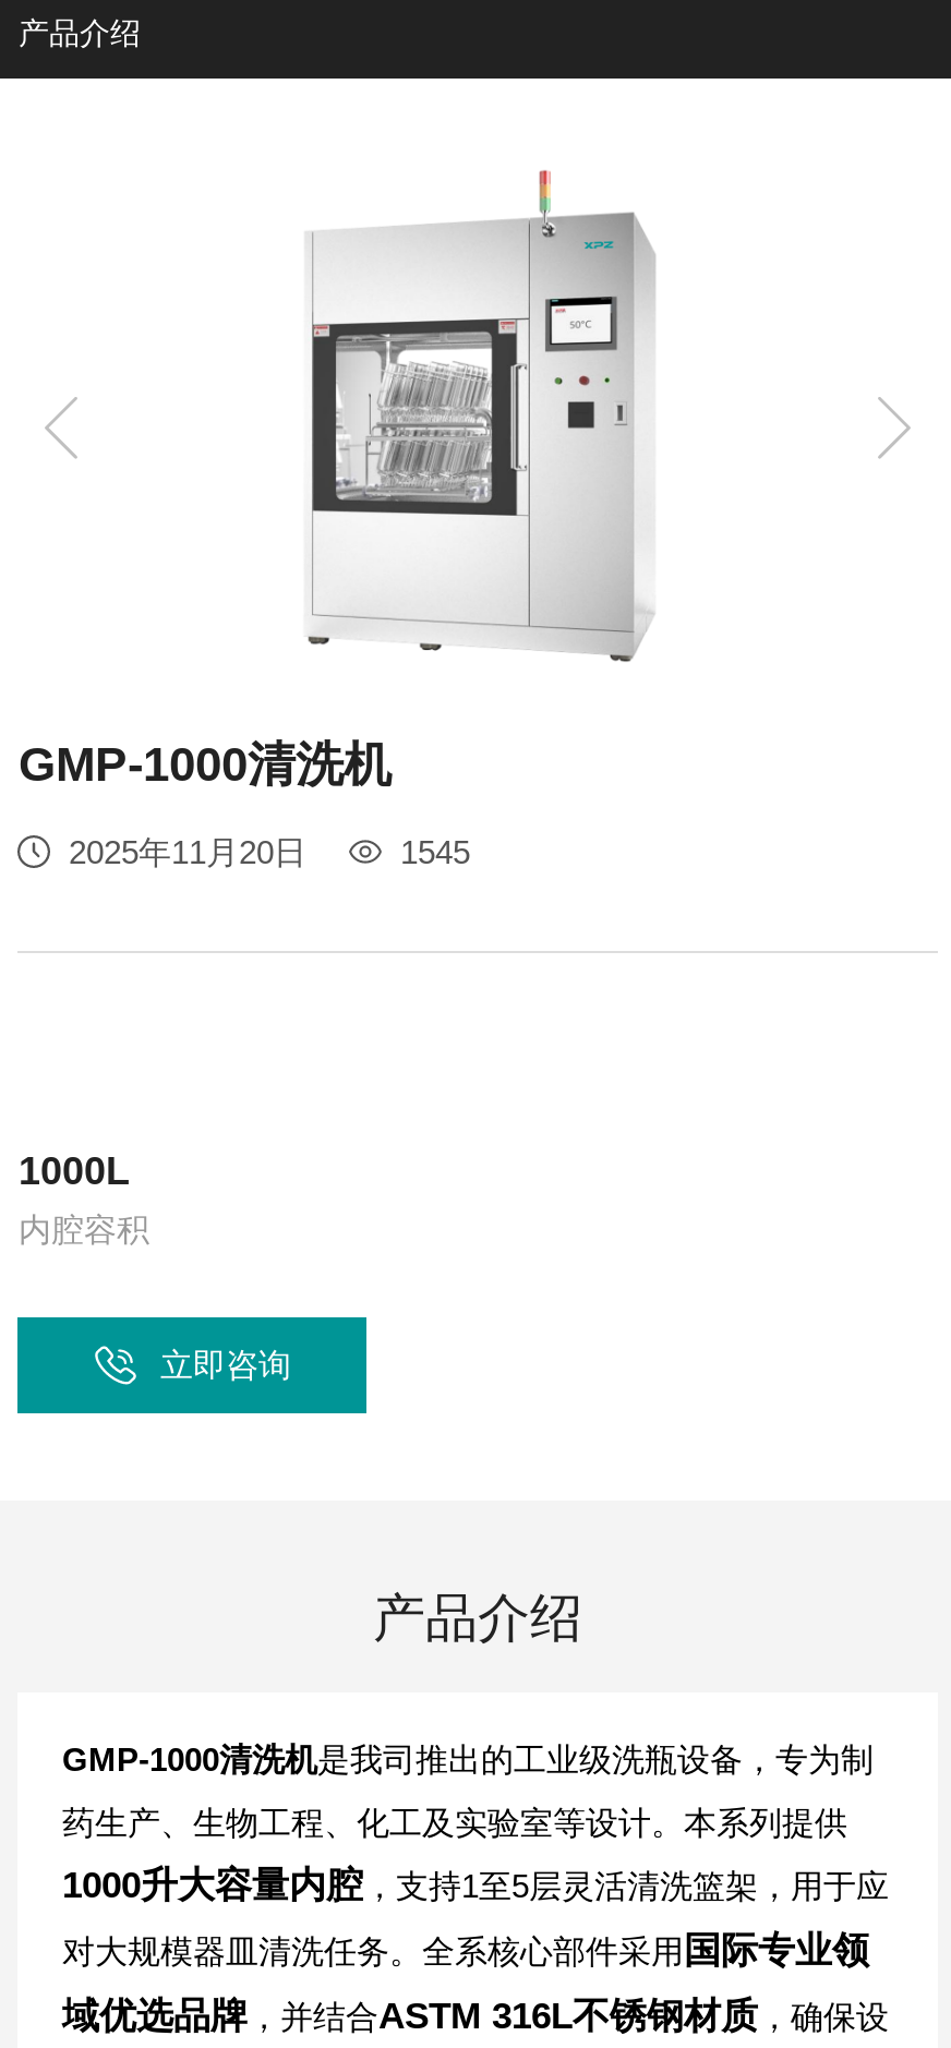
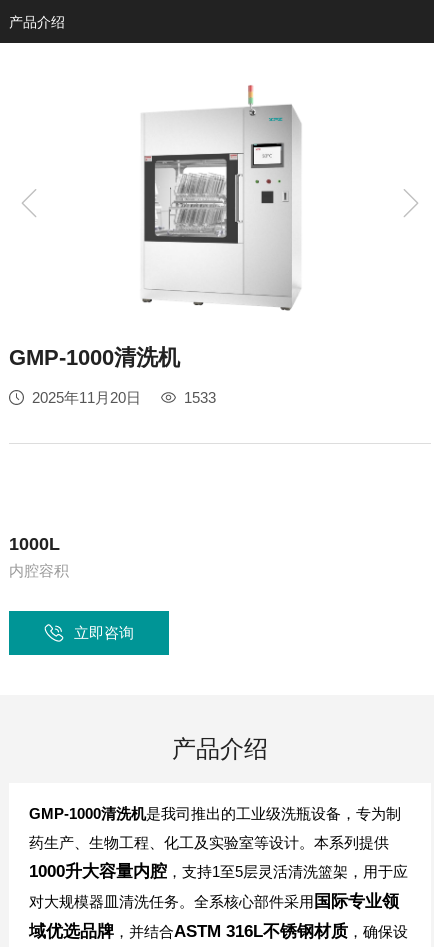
[68,833,470,870] 2025年11月20日 1545 -> [32,389,216,406] 2025年11月20日 1533

